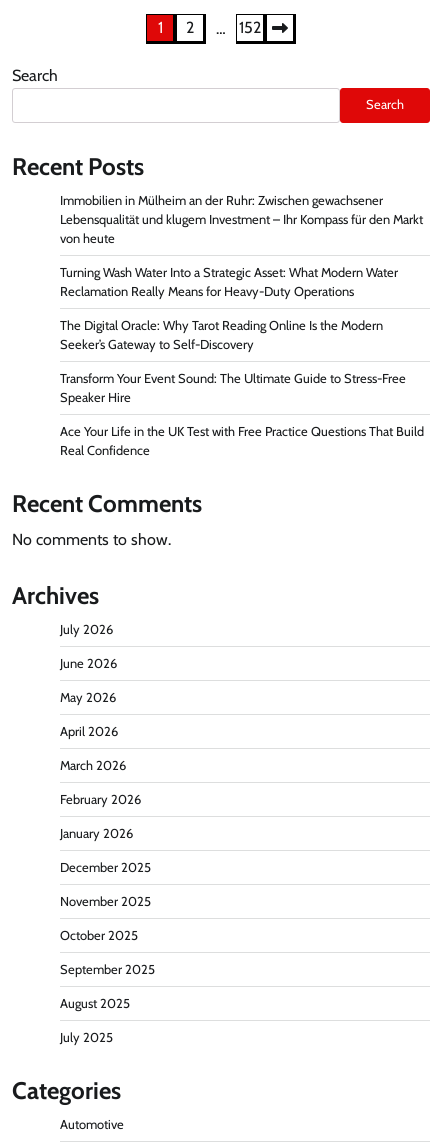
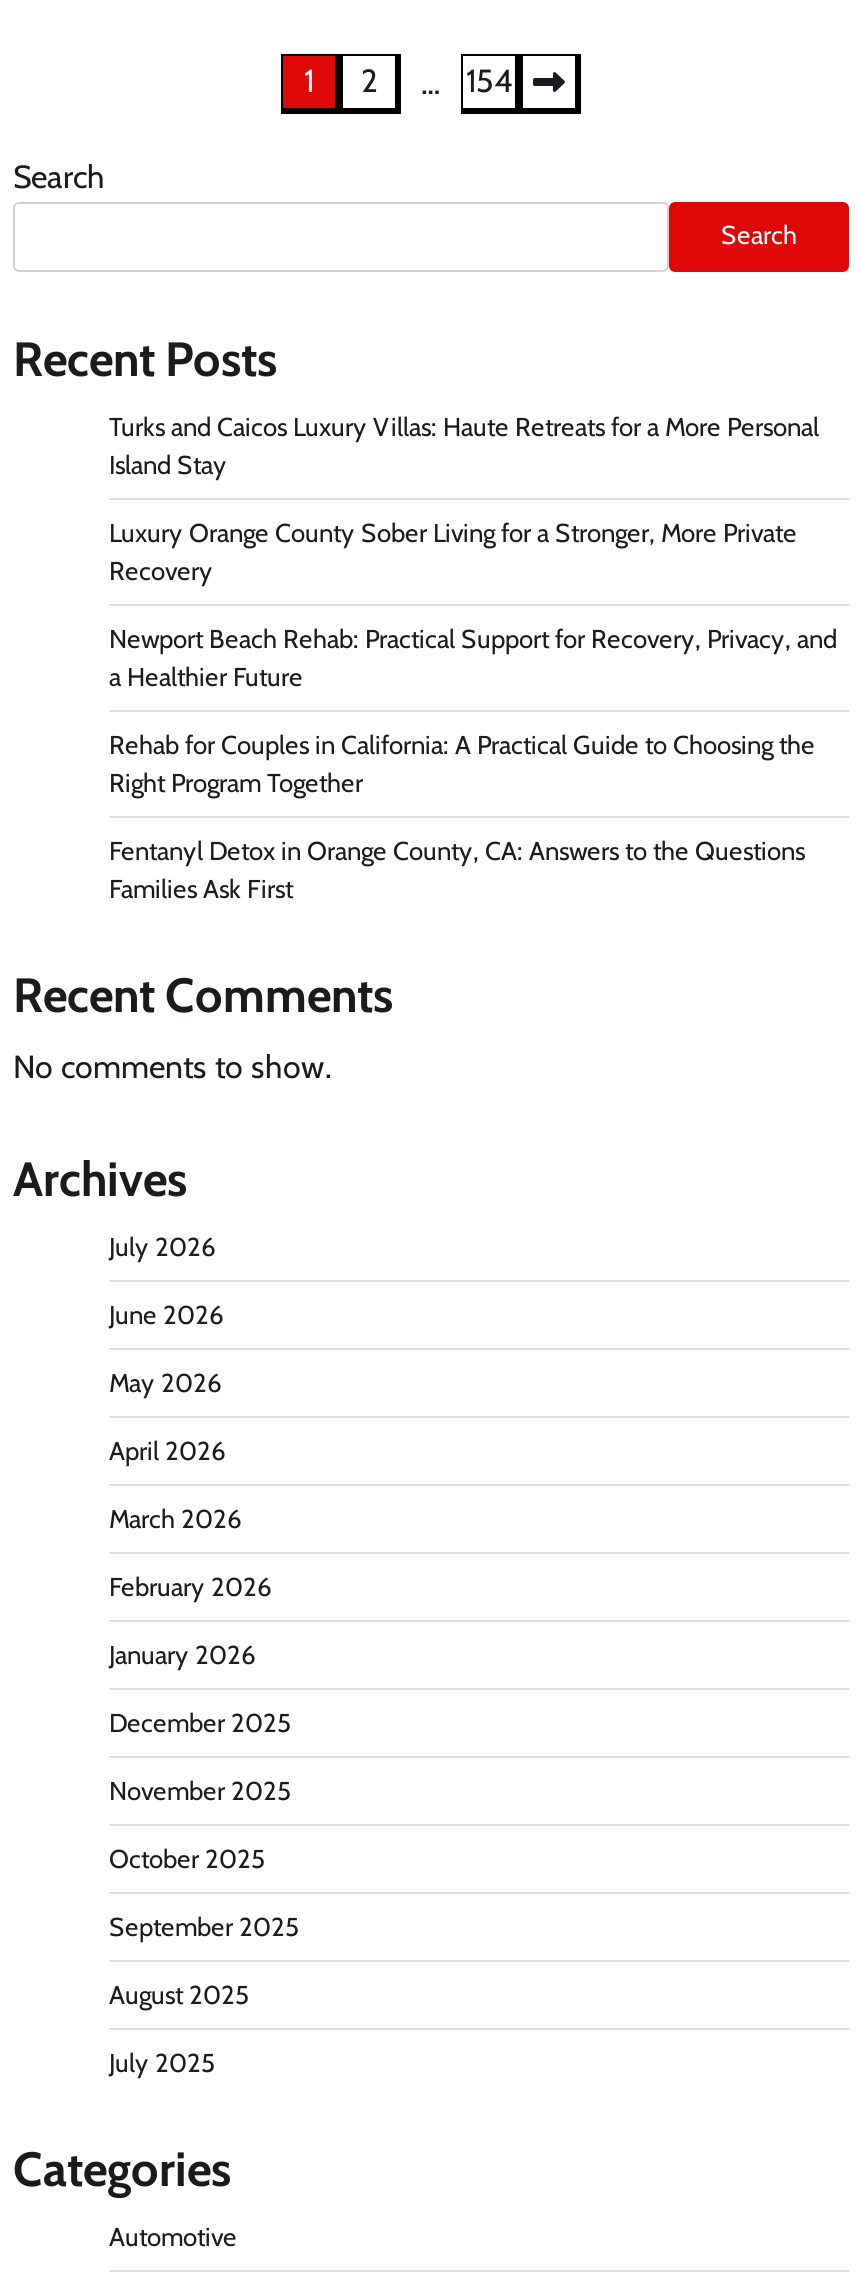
[239,18,261,37] 152 -> [466,62,512,100] 154
[60,193,423,246] Immobilien in Mülheim an der Ruhr: Zwischen gewachsener | Lebensqualität und klugem Investment – Ihr Kompass für den Markt | von heute -> [109,412,819,480] Turks and Caicos Luxury Villas: Haute Retreats for a More Personal | Island Stay
[60,265,398,299] Turning Wash Water Into a Strategic Asset: What Modern Water | Reclamation Really Means for Heavy-Duty Operations -> [109,518,797,586] Luxury Orange County Sober Living for a Stronger, More Private | Recovery
[60,318,383,352] The Digital Oracle: Why Tarot Reading Online Is the Modern | Seeker’s Gateway to Self-Discovery -> [109,624,837,692] Newport Beach Rehab: Practical Support for Recovery, Privacy, and | a Healthier Future
[60,371,406,405] Transform Your Event Sound: The Ultimate Guide to Stress-Free | Speaker Hire -> [109,730,815,798] Rehab for Couples in California: A Practical Guide to Choosing the | Right Program Together
[60,424,424,458] Ace Your Life in the UK Test with Free Practice Questions That Build | Real Confidence -> [109,836,805,904] Fentanyl Detox in Orange County, CA: Answers to the Questions | Families Ask First

